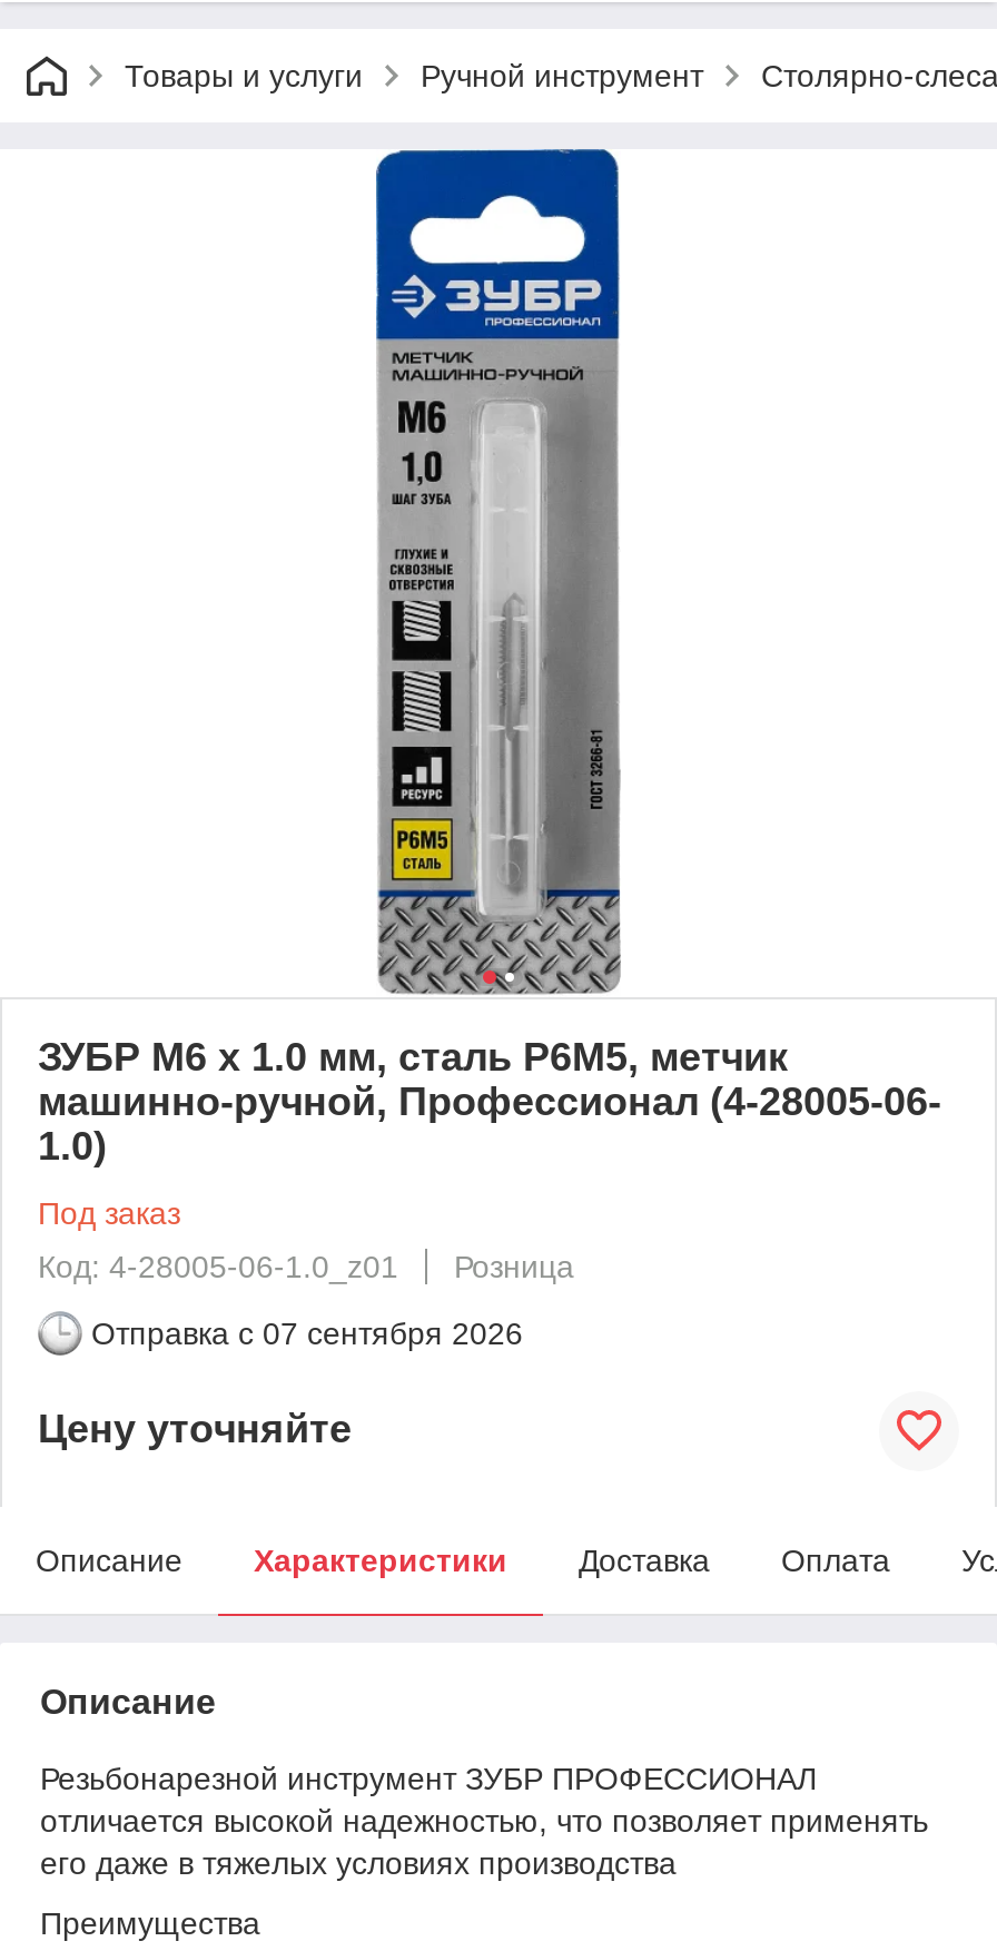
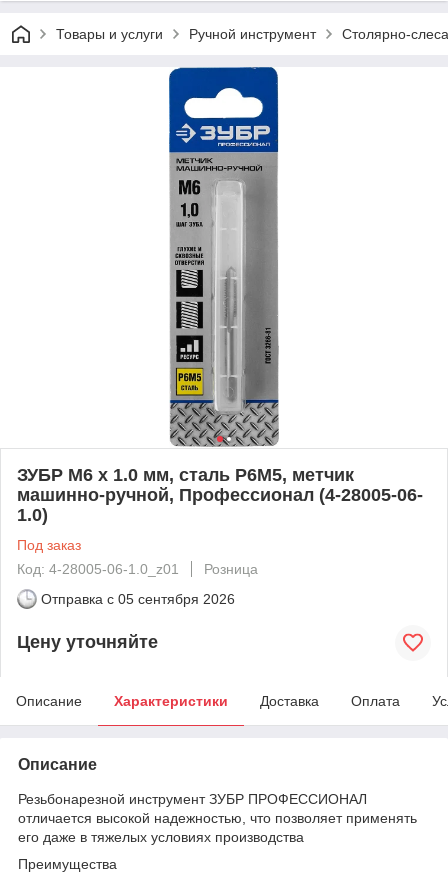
[91,1315,523,1351] Отправка с 07 сентября 2026 -> [41,591,235,607] Отправка с 05 сентября 2026

